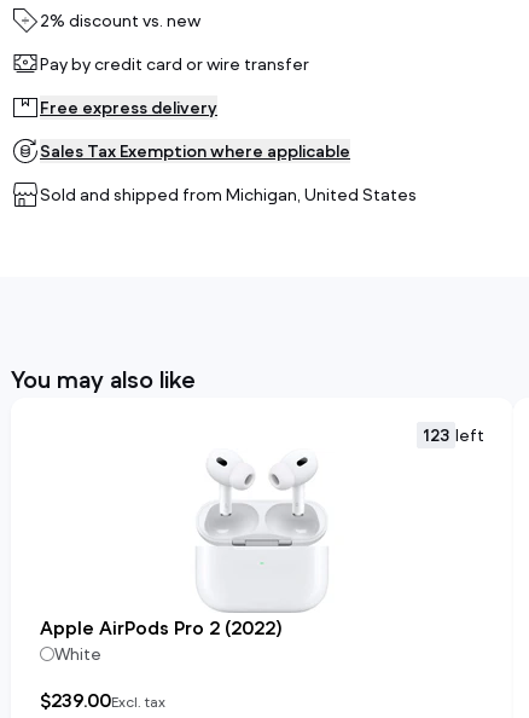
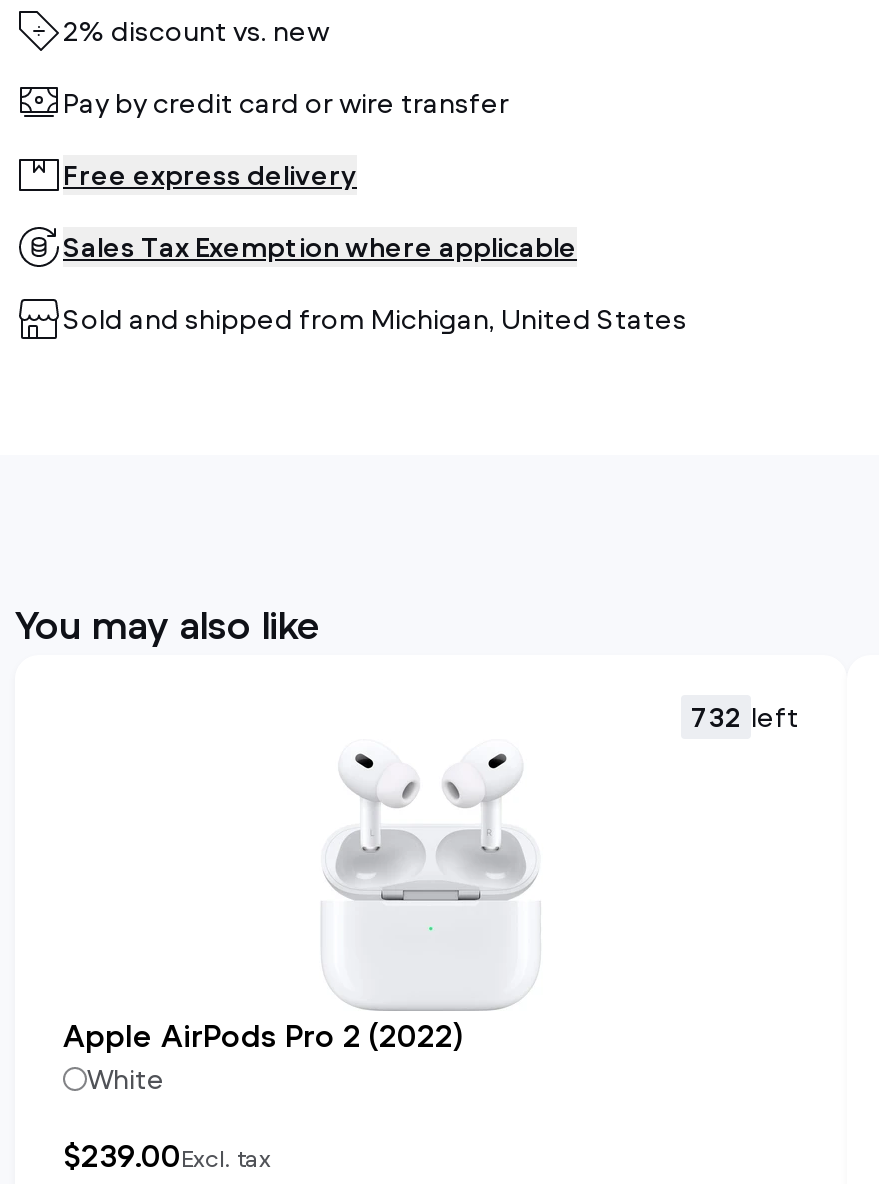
[423,424,484,446] 123 left -> [691,699,799,735] 732 left

